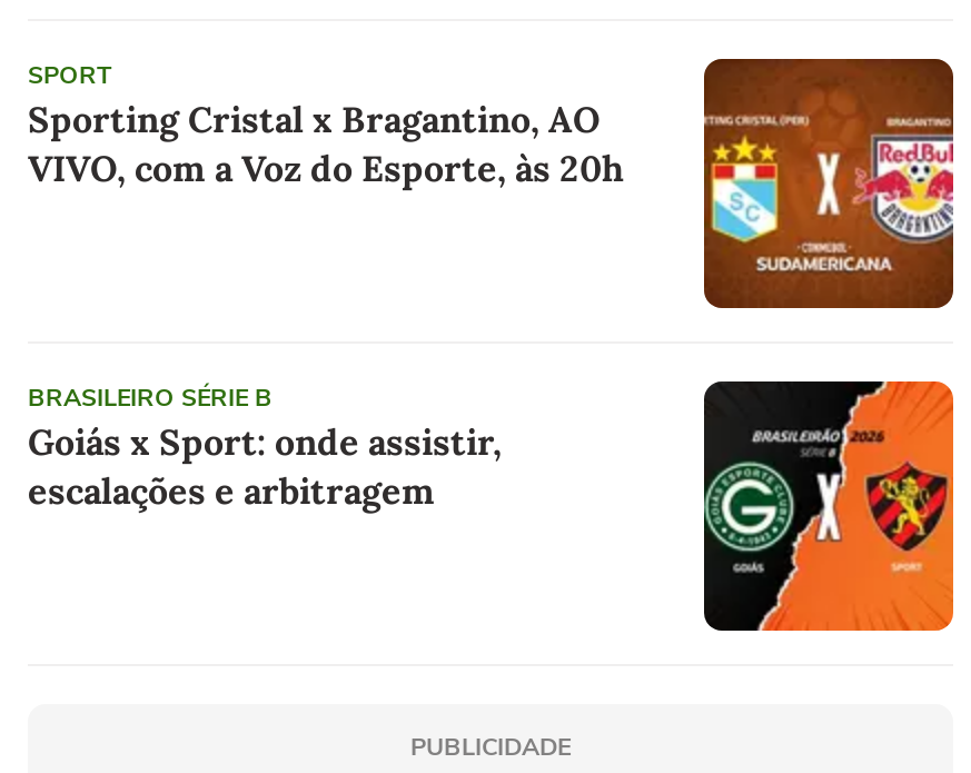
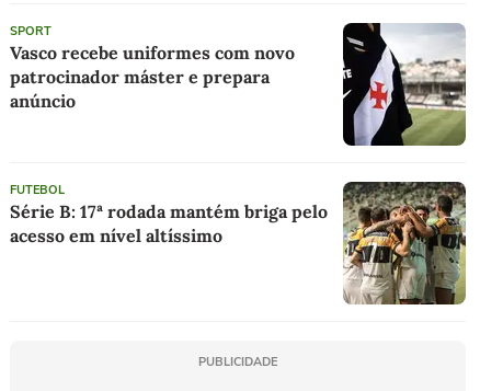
[702,57,955,310] [image] -> [342,23,467,147] [image]
[28,96,624,190] Sporting Cristal x Bragantino, AO | VIVO, com a Voz do Esporte, às 20h -> [10,41,295,111] Vasco recebe uniformes com novo | patrocinador máster e prepara | anúncio
[28,381,502,512] BRASILEIRO SÉRIE B | Goiás x Sport: onde assistir, | escalações e arbitragem -> [10,181,328,246] FUTEBOL | Série B: 17ª rodada mantém briga pelo | acesso em nível altíssimo
[702,379,955,633] [image] -> [343,181,467,306] [image]

